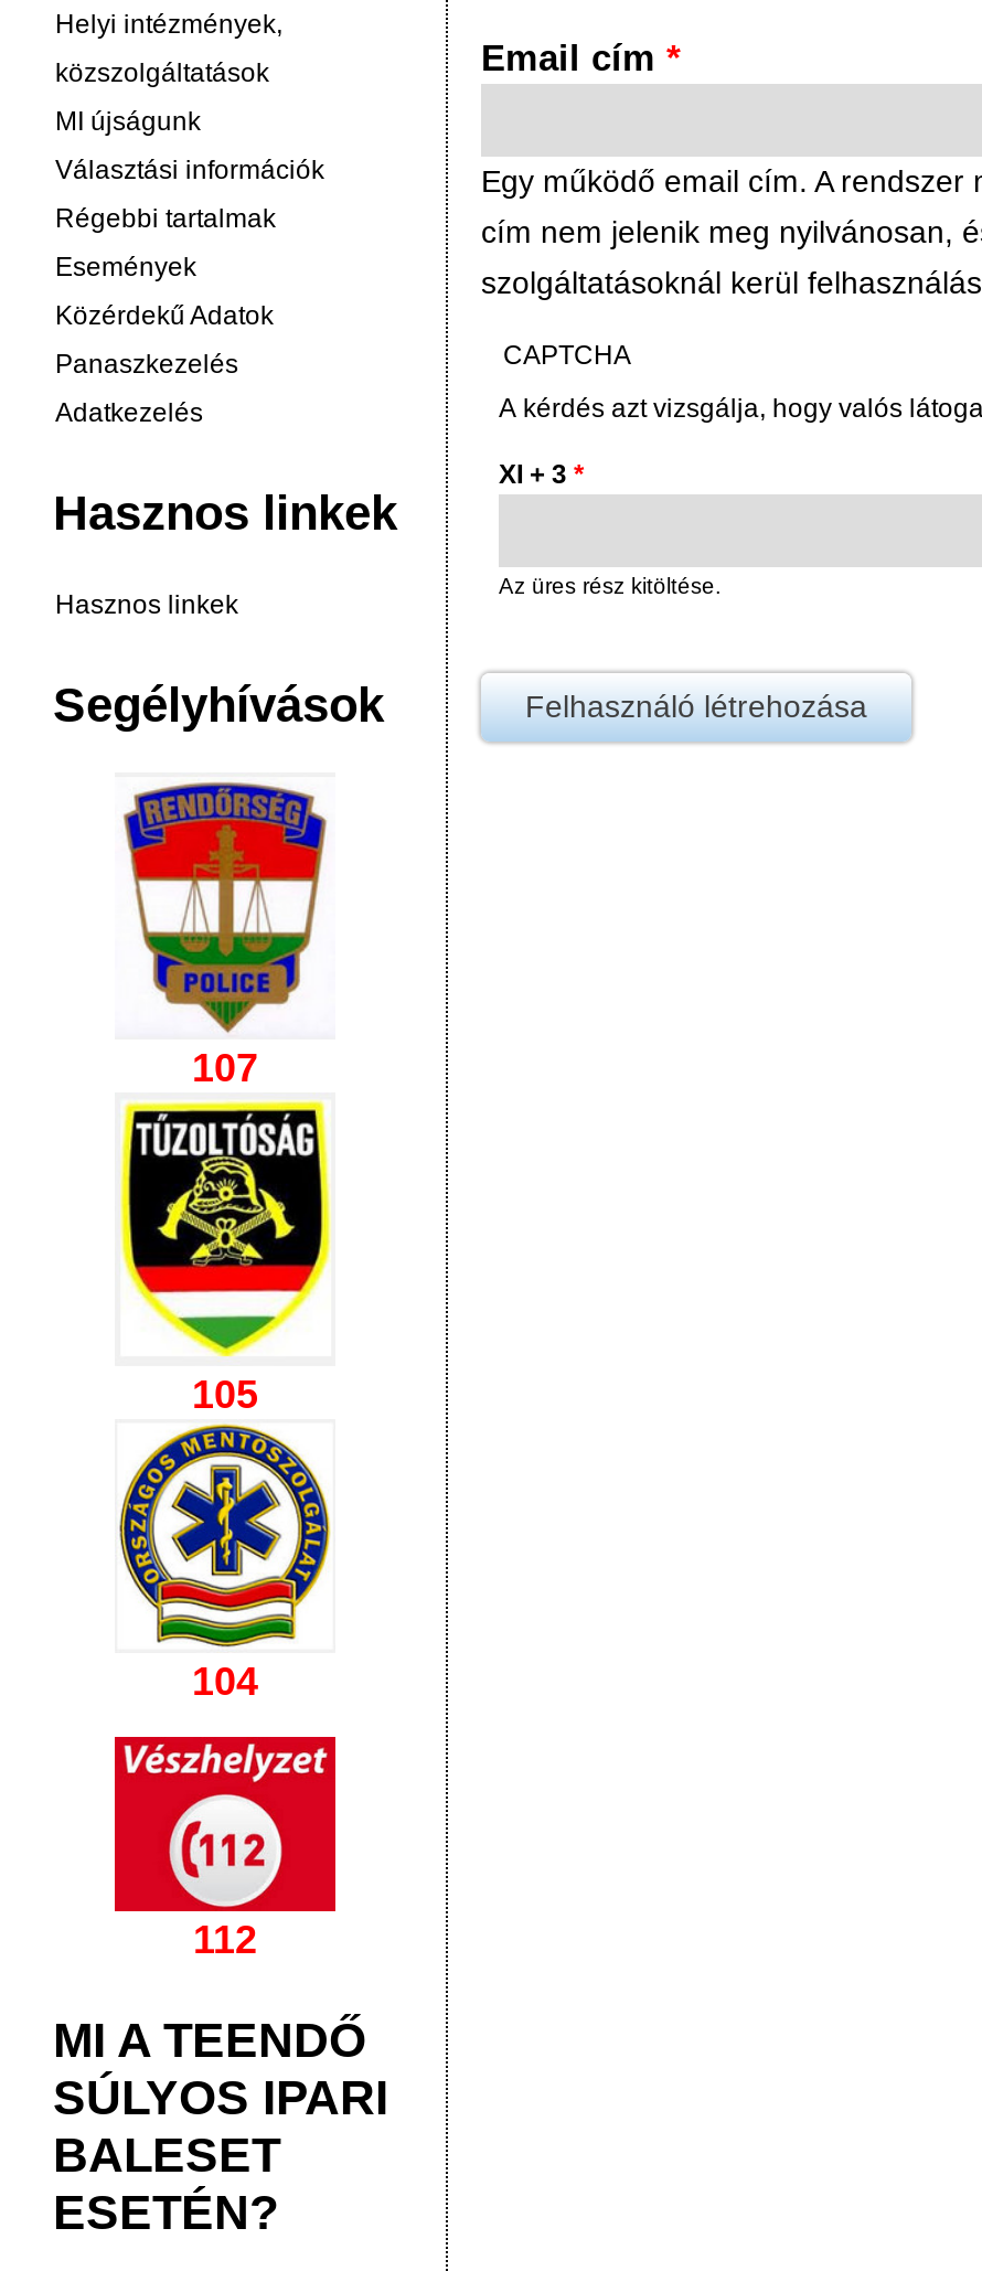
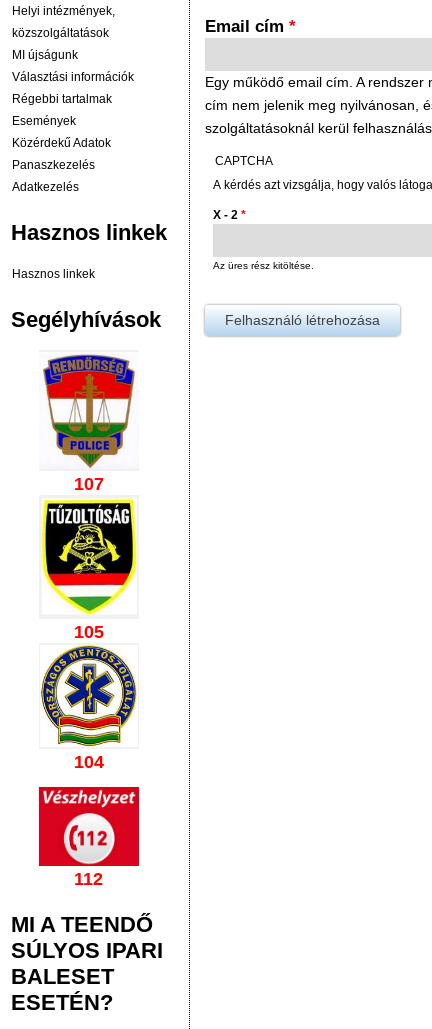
[499,459,585,490] XI + 3 * -> [213,208,246,222] X - 2 *

